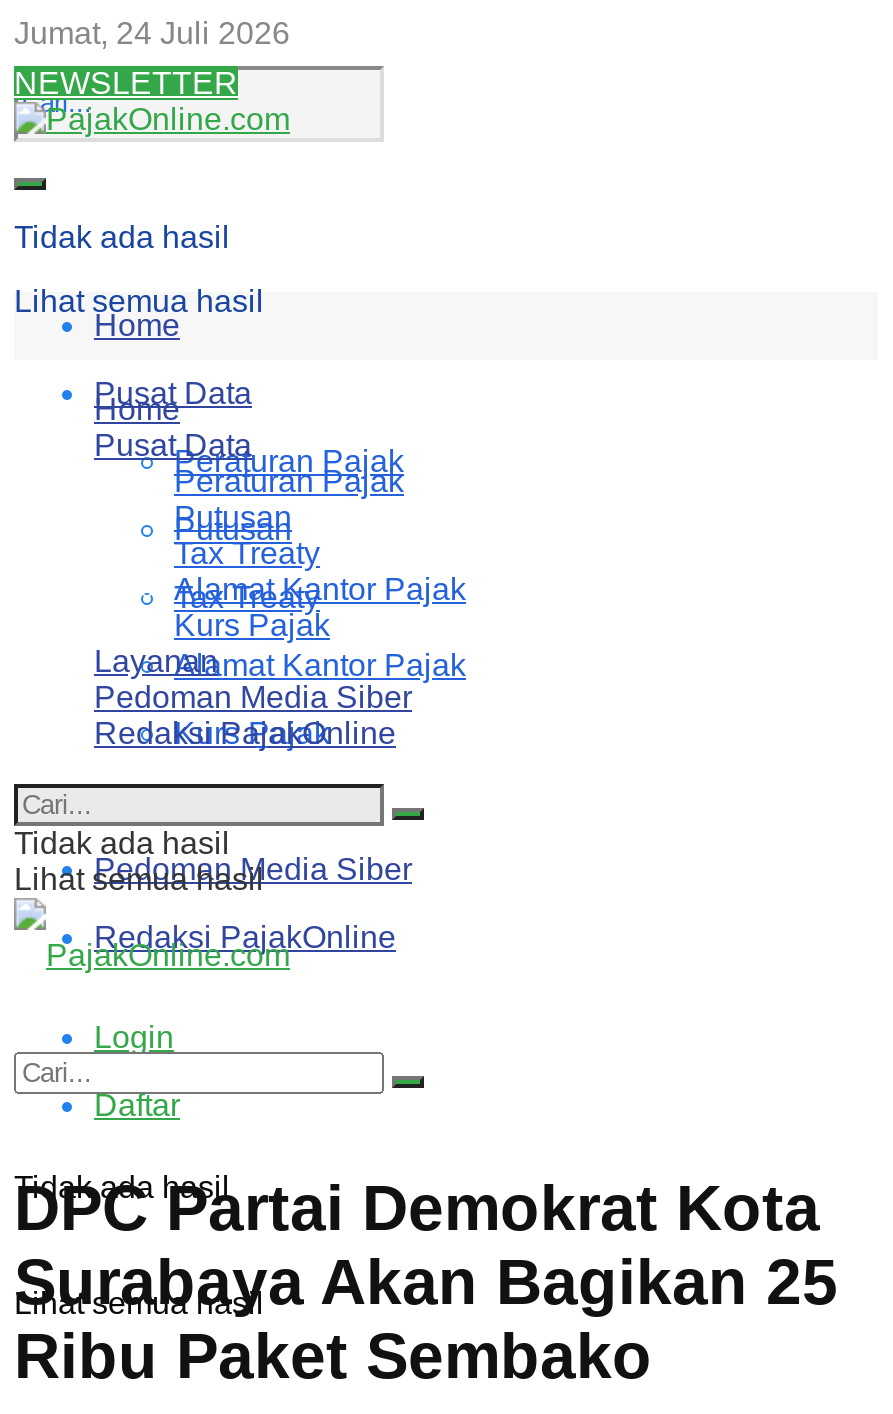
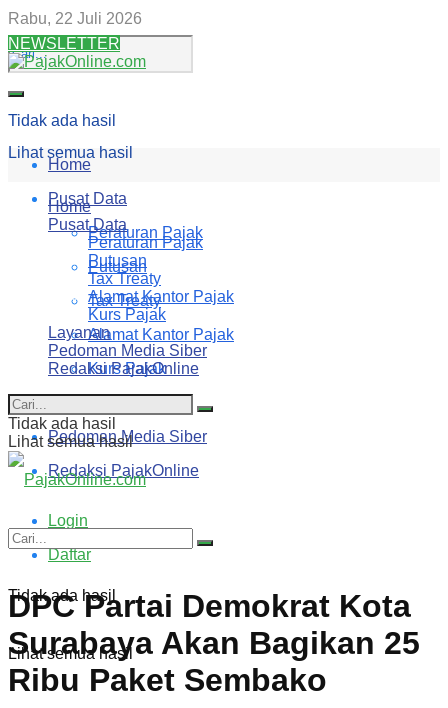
[14,16,290,50] Jumat, 24 Juli 2026 -> [8,10,142,27] Rabu, 22 Juli 2026

